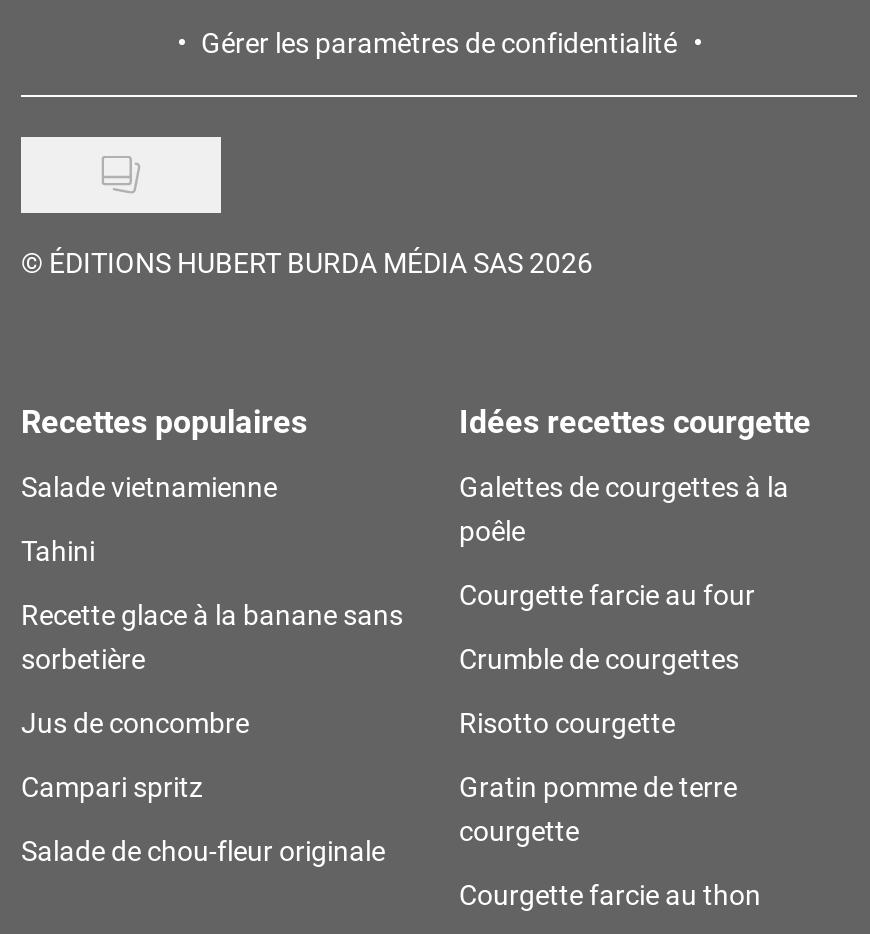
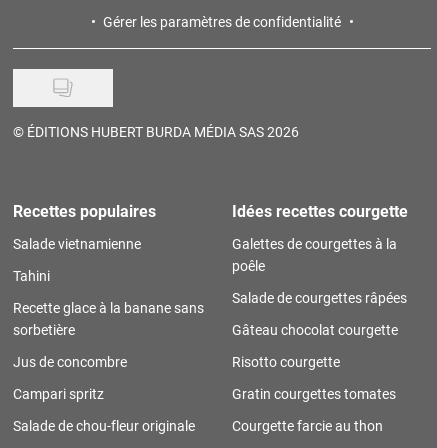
[459,576,755,614] Courgette farcie au four -> [232,288,407,307] Salade de courgettes râpées
[459,640,739,678] Crumble de courgettes -> [232,320,398,339] Gâteau chocolat courgette
[459,768,737,850] Gratin pomme de terre | courgette -> [232,384,396,403] Gratin courgettes tomates

